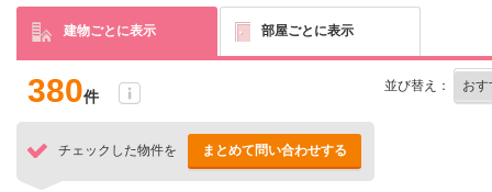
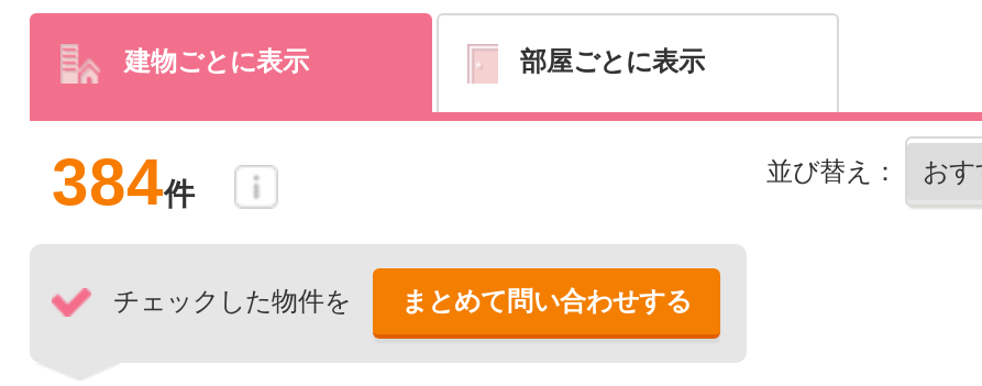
[27,72,99,109] 380件 -> [52,145,195,218] 384件

